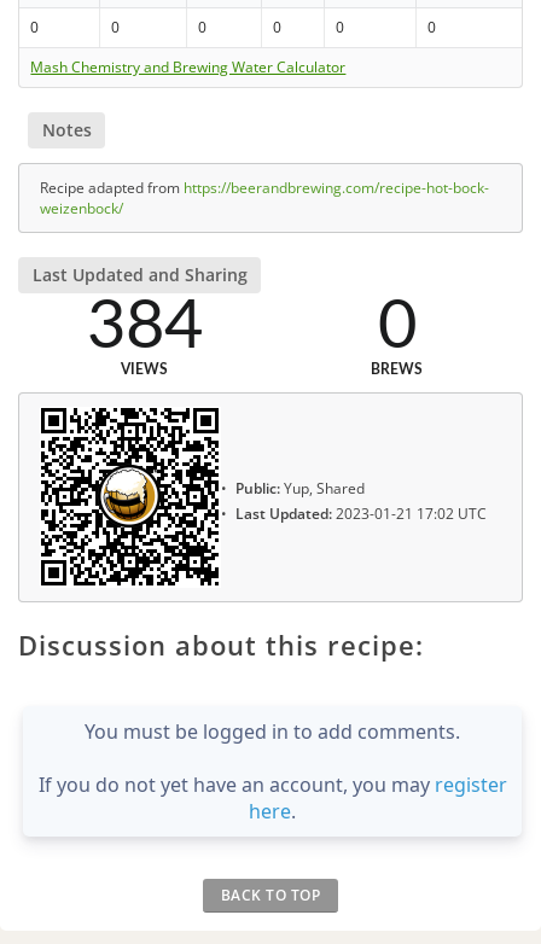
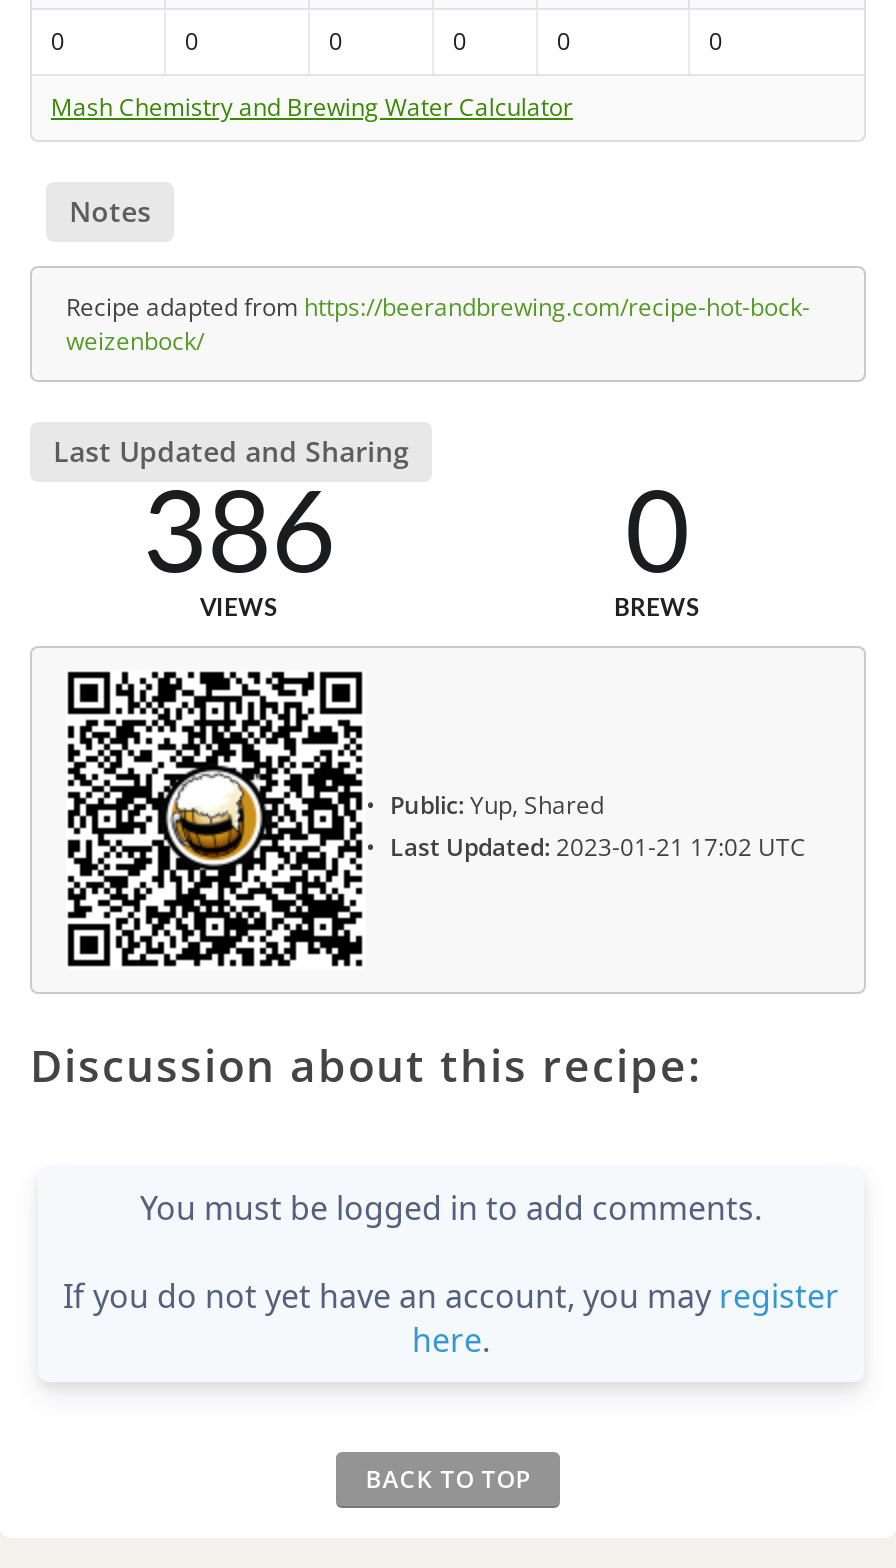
[86,294,202,361] 384 -> [143,482,335,594] 386

